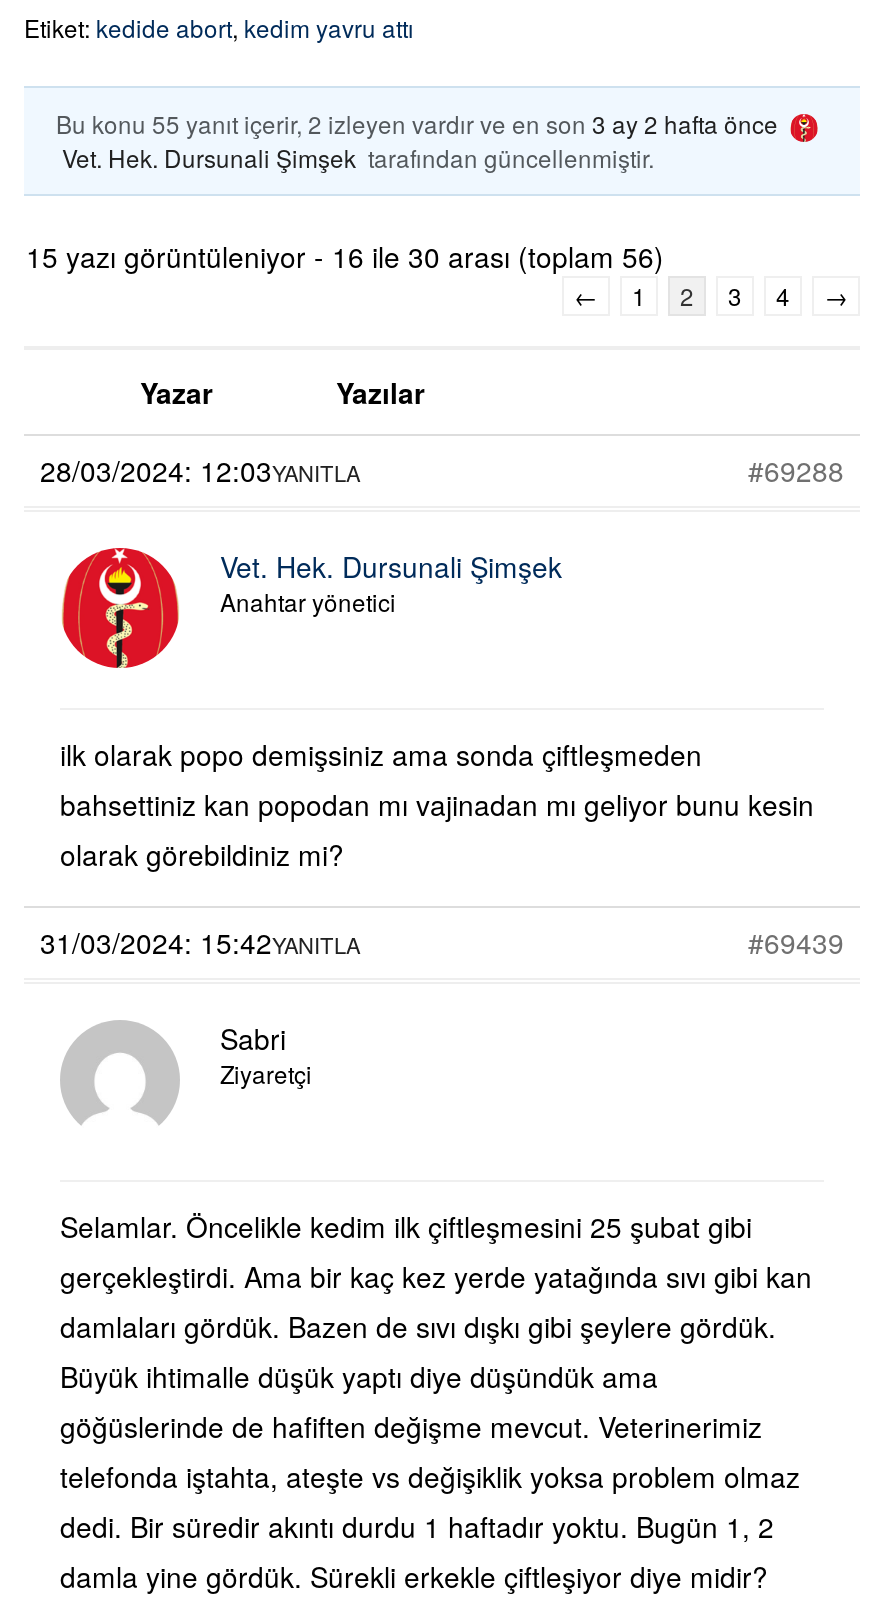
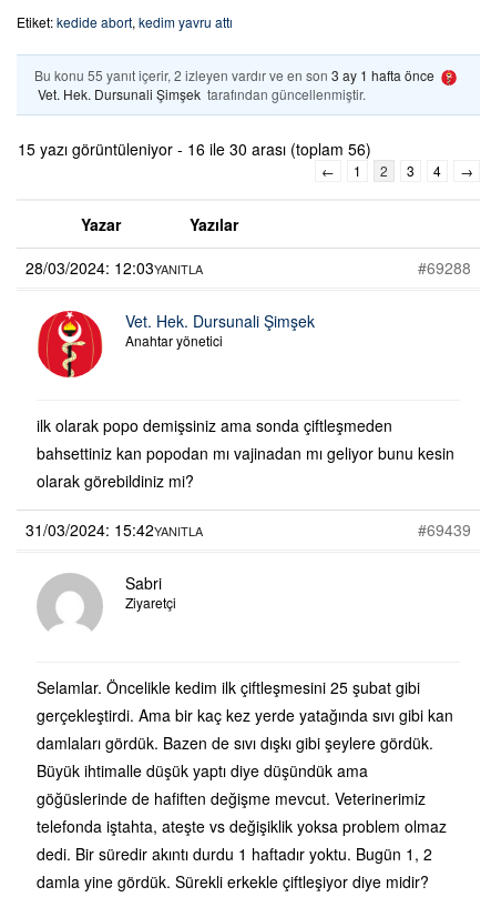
[56,106,778,140] Bu konu 55 yanıt içerir, 2 izleyen vardır ve en son 3 ay 2 hafta önce -> [34,65,434,84] Bu konu 55 yanıt içerir, 2 izleyen vardır ve en son 3 ay 1 hafta önce

